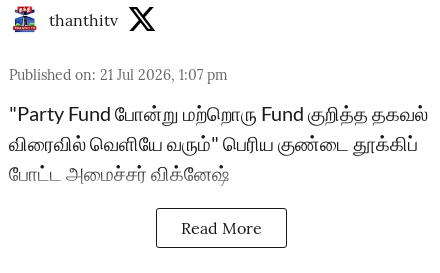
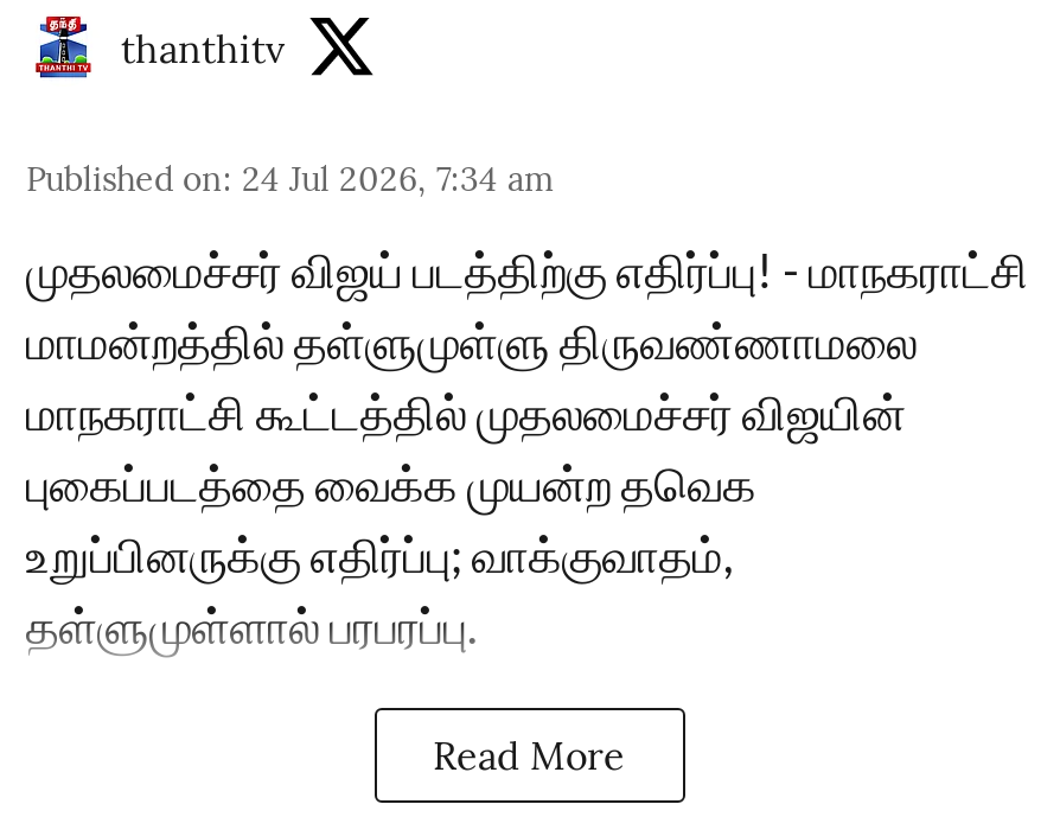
[9,66,228,84] Published on: 21 Jul 2026, 1:07 pm -> [26,158,555,200] Published on: 24 Jul 2026, 7:34 am
[9,101,428,185] "Party Fund போன்று மற்றொரு Fund குறித்த தகவல் | விரைவில் வெளியே வரும்" பெரிய குண்டை தூக்கிப் | போட்ட அமைச்சர் விக்னேஷ் -> [26,241,1029,653] முதலமைச்சர் விஜய் படத்திற்கு எதிர்ப்பு! - மாநகராட்சி | மாமன்றத்தில் தள்ளுமுள்ளு திருவண்ணாமலை | மாநகராட்சி கூட்டத்தில் முதலமைச்சர் விஜயின் | புகைப்படத்தை வைக்க முயன்ற தவெக | உறுப்பினருக்கு எதிர்ப்பு; வாக்குவாதம், | தள்ளுமுள்ளால் பரபரப்பு.

